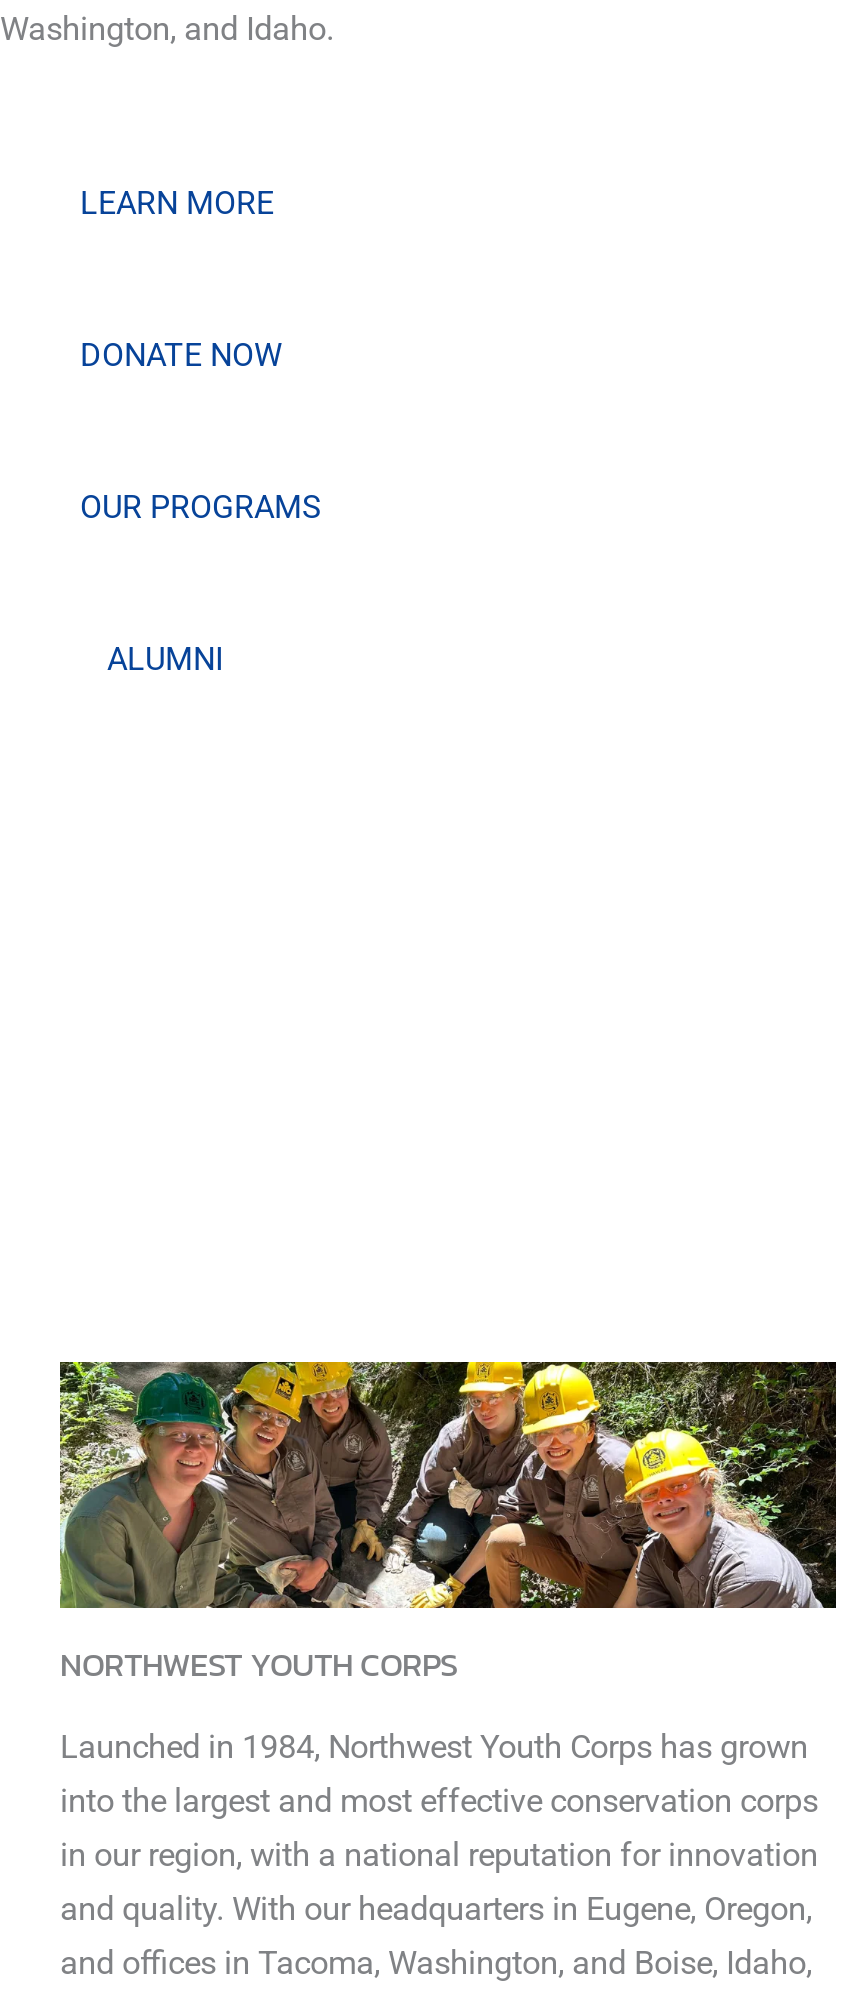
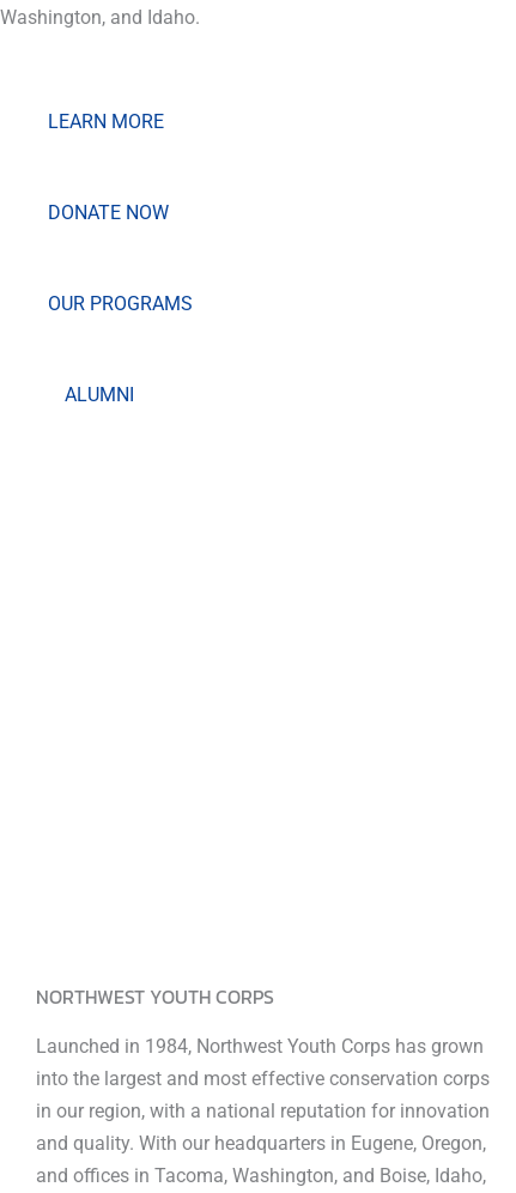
[58,1360,838,1610] [image] -> none

